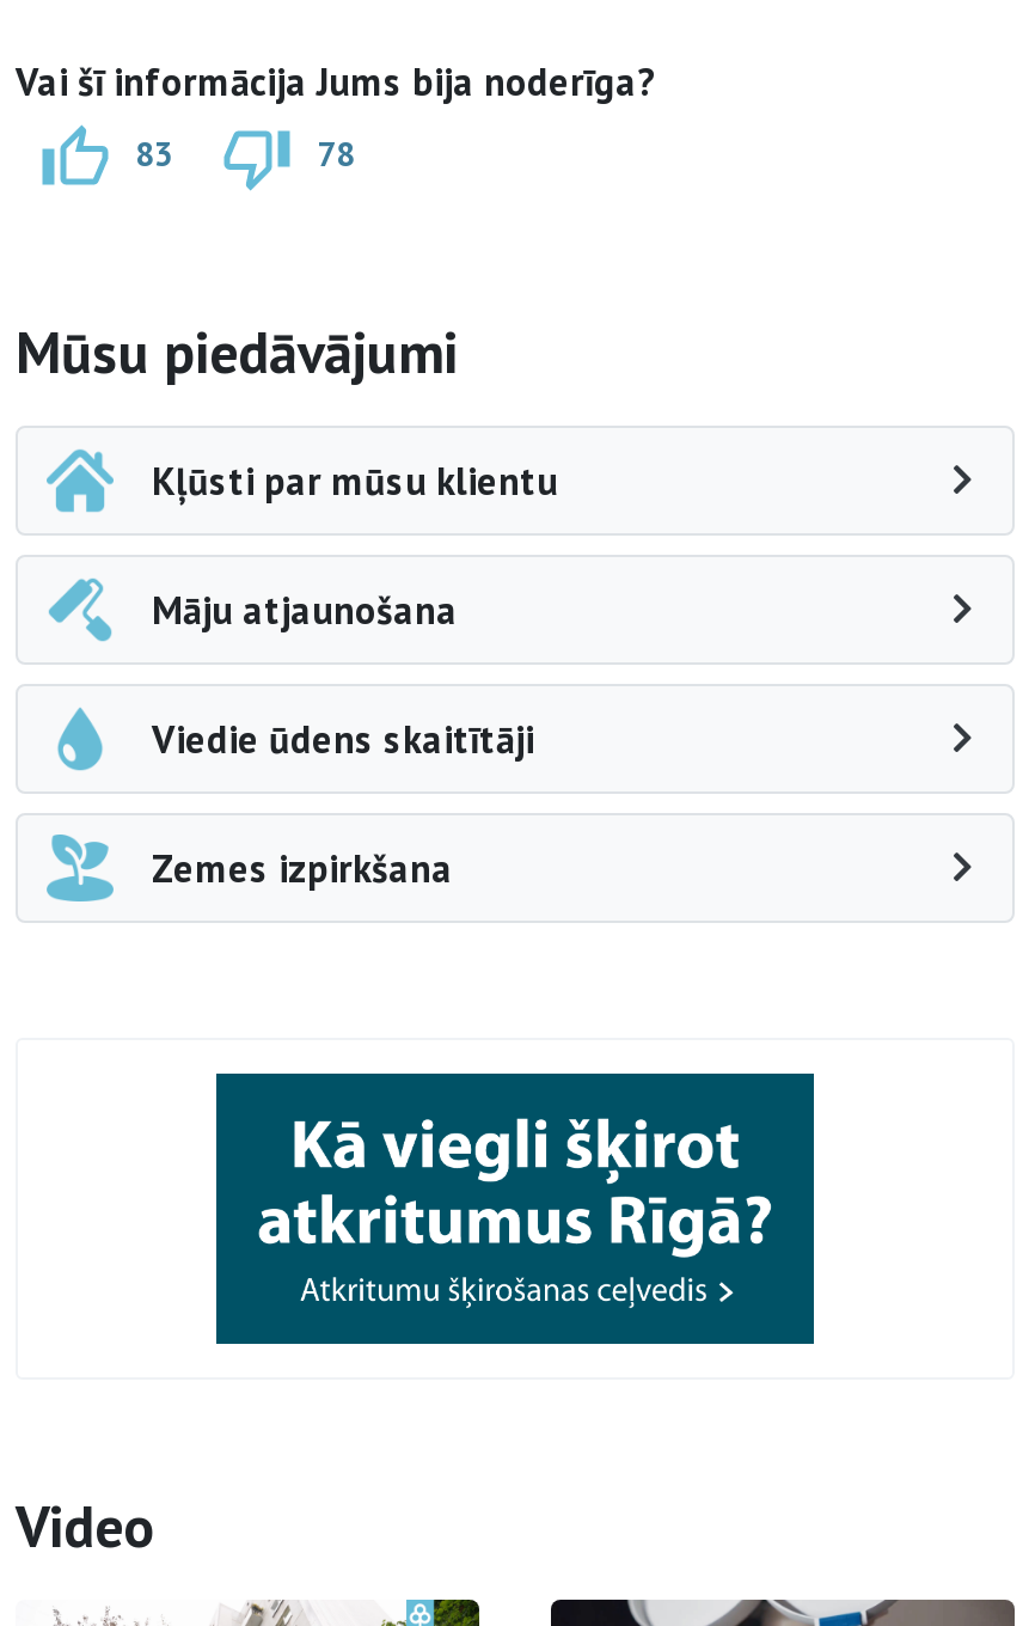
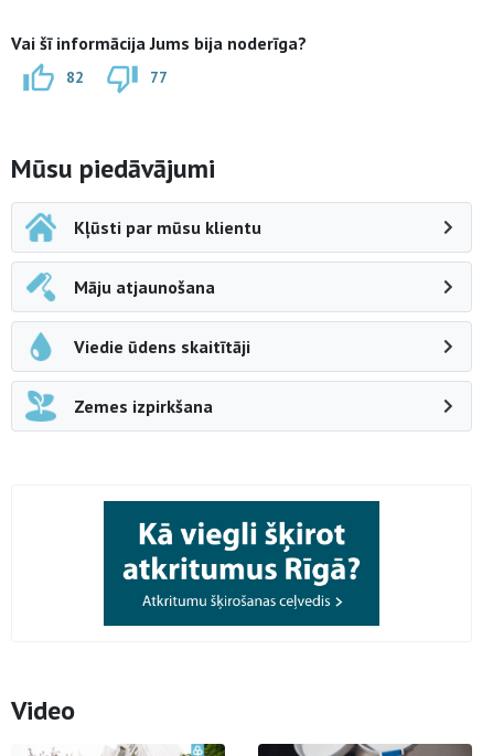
[135,133,173,176] 83 -> [66,67,84,87] 82
[317,133,355,176] 78 -> [150,67,168,87] 77

